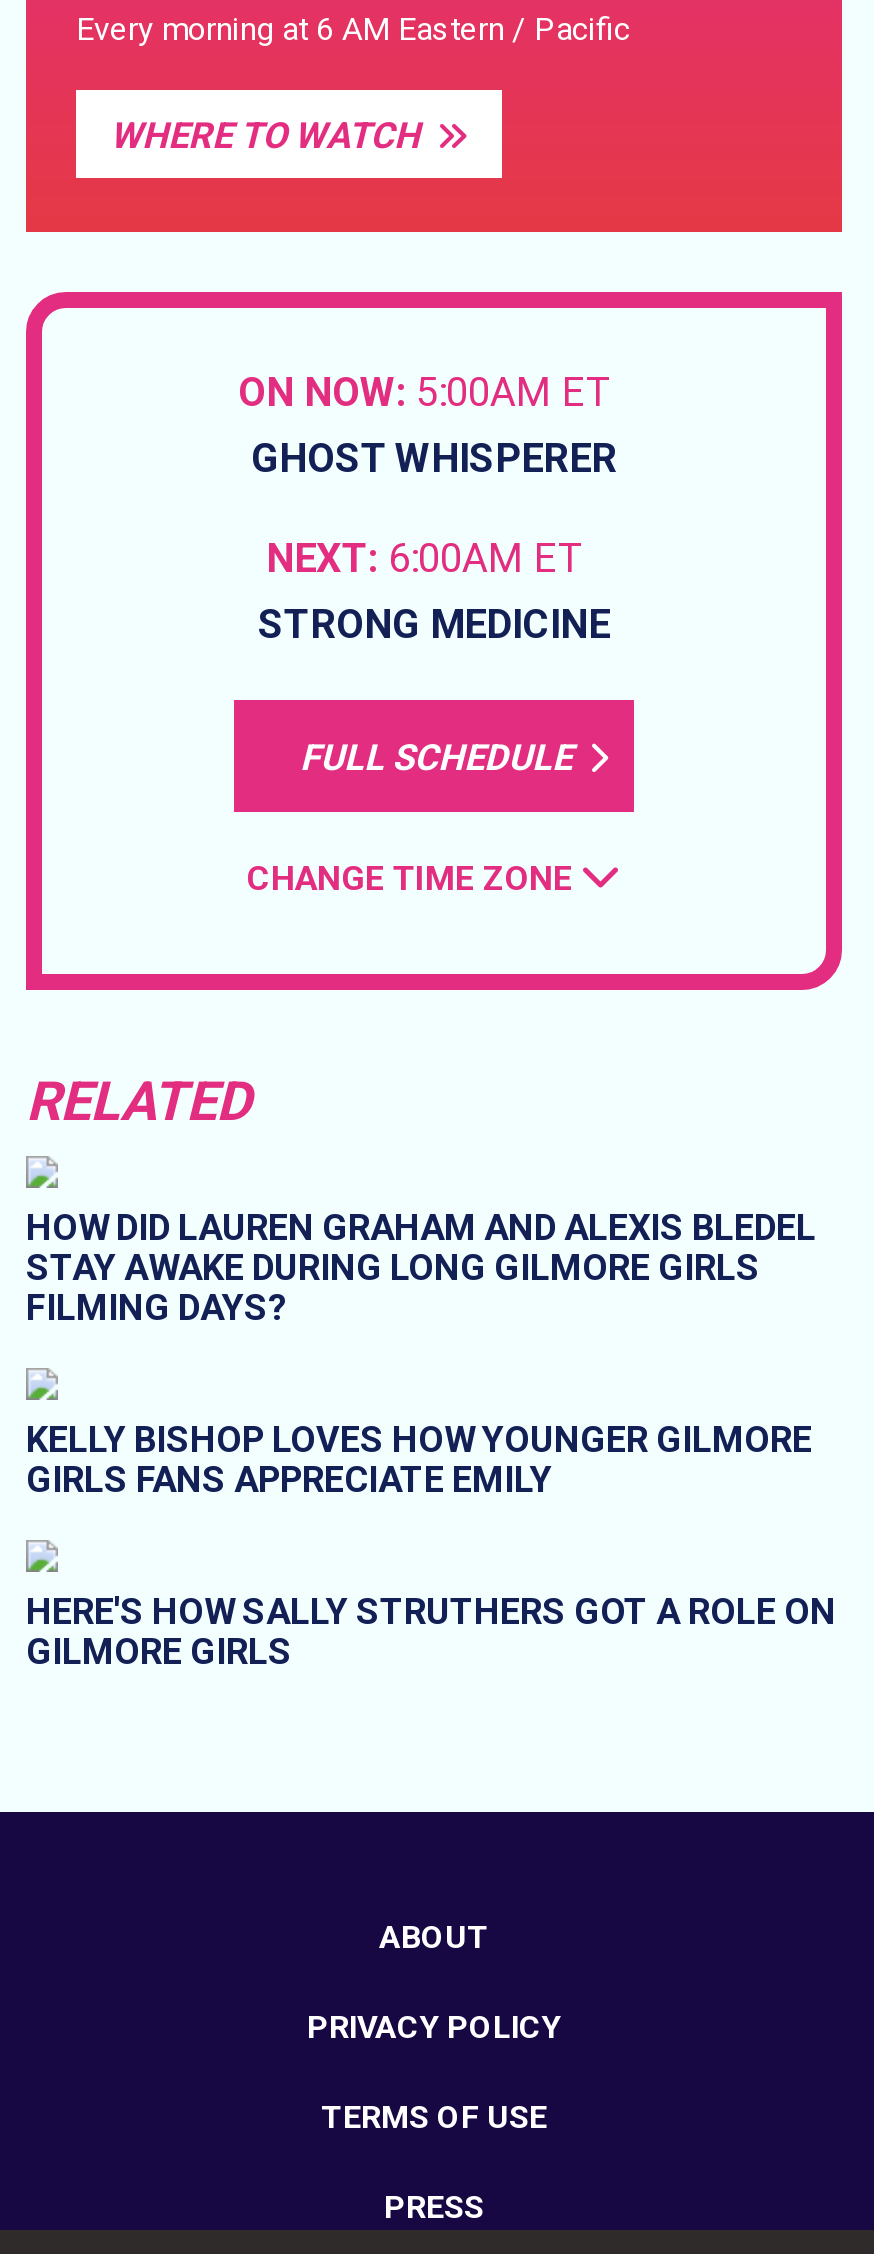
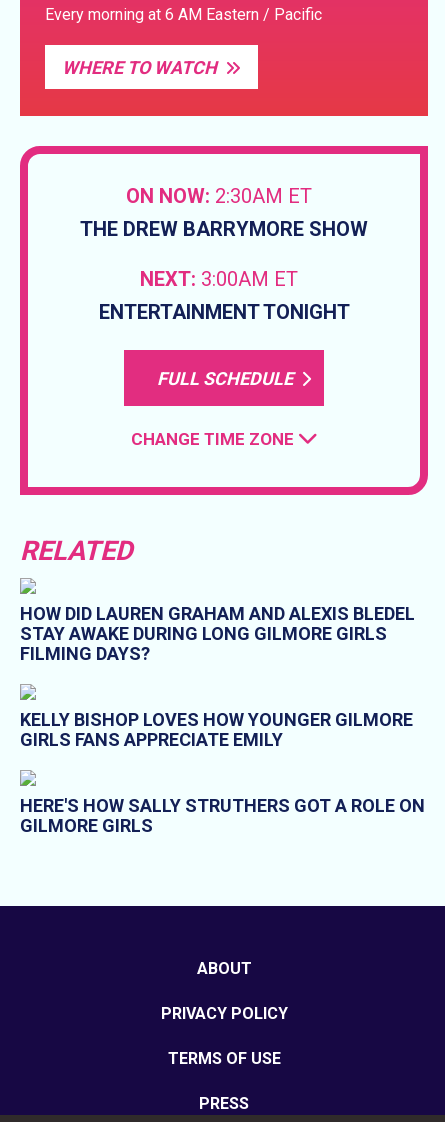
[238,368,617,482] ON NOW: 5:00AM ET | GHOST WHISPERER -> [80,184,368,241] ON NOW: 2:30AM ET | THE DREW BARRYMORE SHOW
[258,534,610,648] NEXT: 6:00AM ET | STRONG MEDICINE -> [98,267,349,324] NEXT: 3:00AM ET | ENTERTAINMENT TONIGHT

